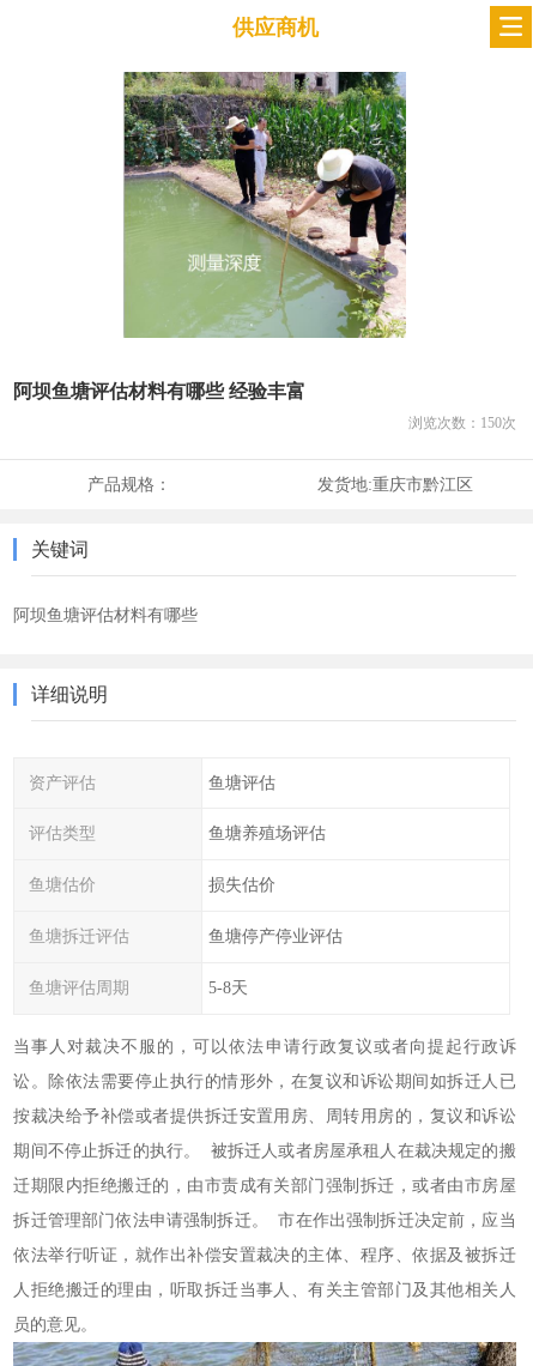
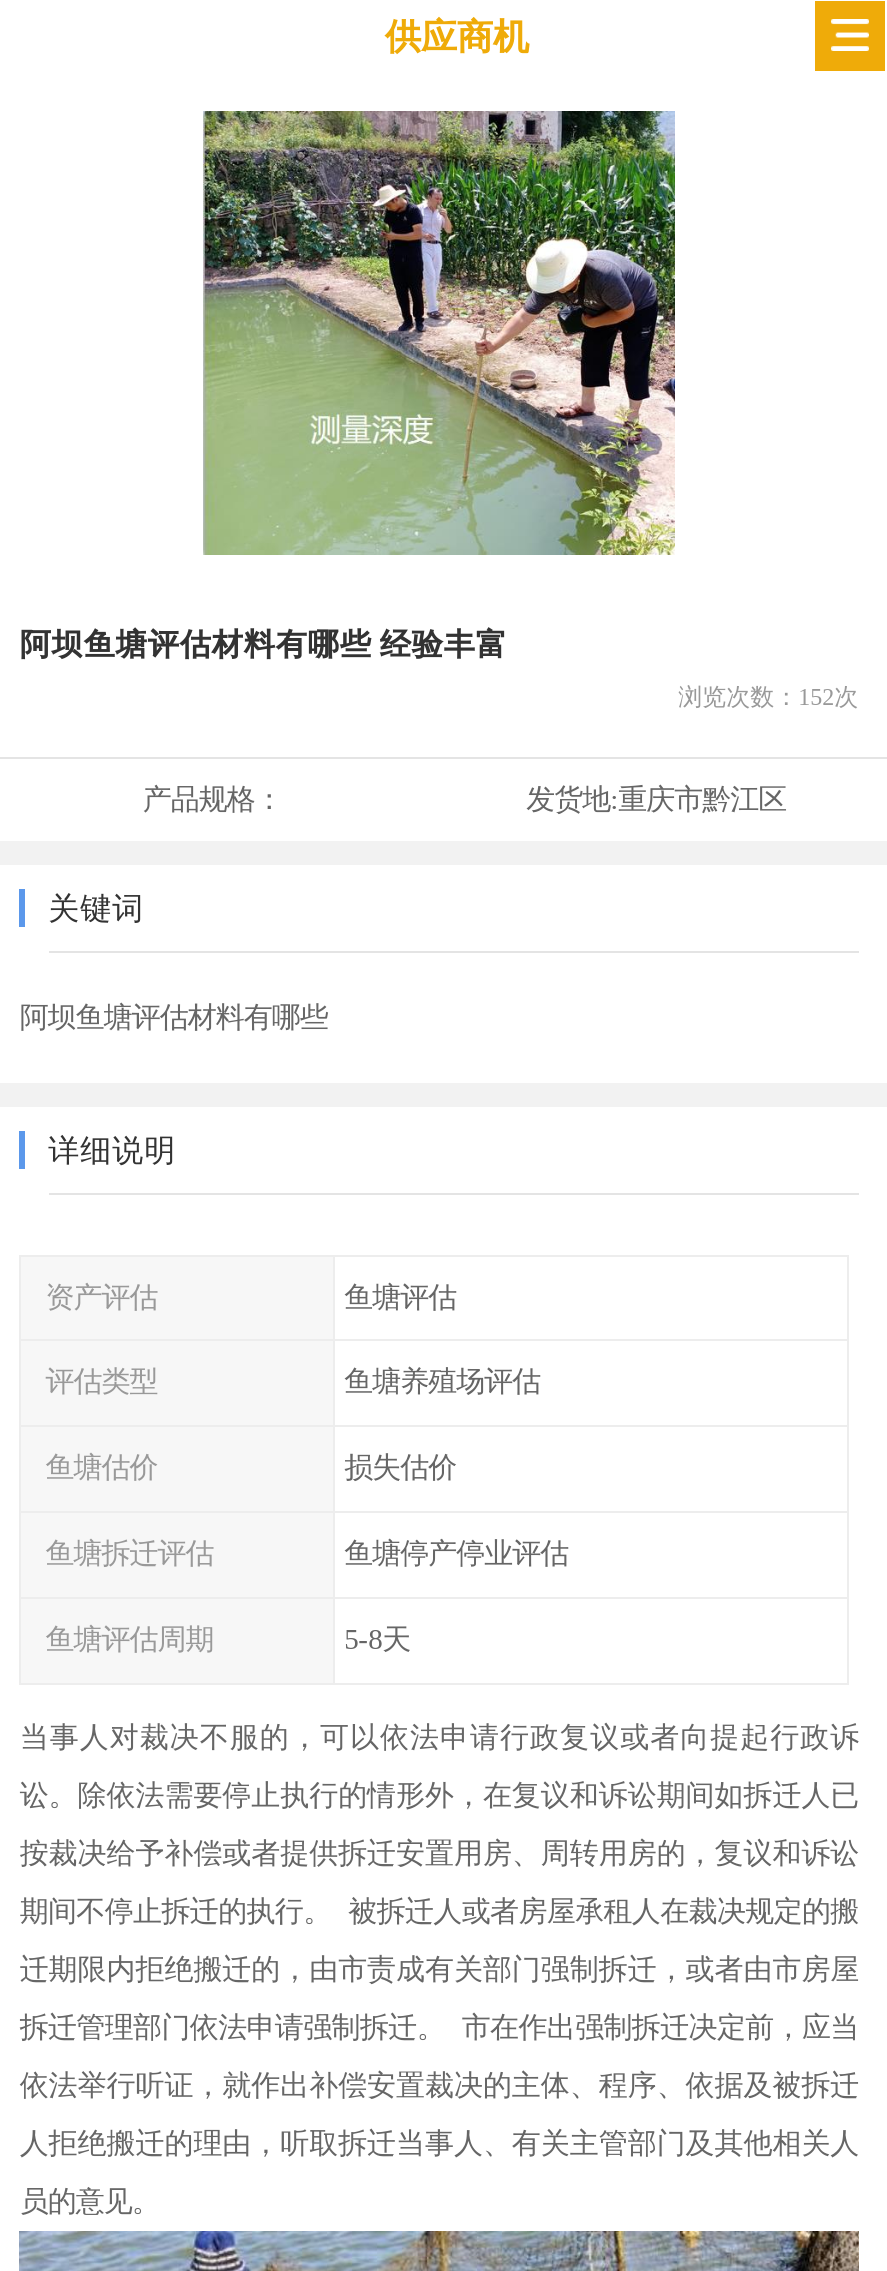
[408,414,516,431] 浏览次数：150次 -> [678,682,858,710] 浏览次数：152次

